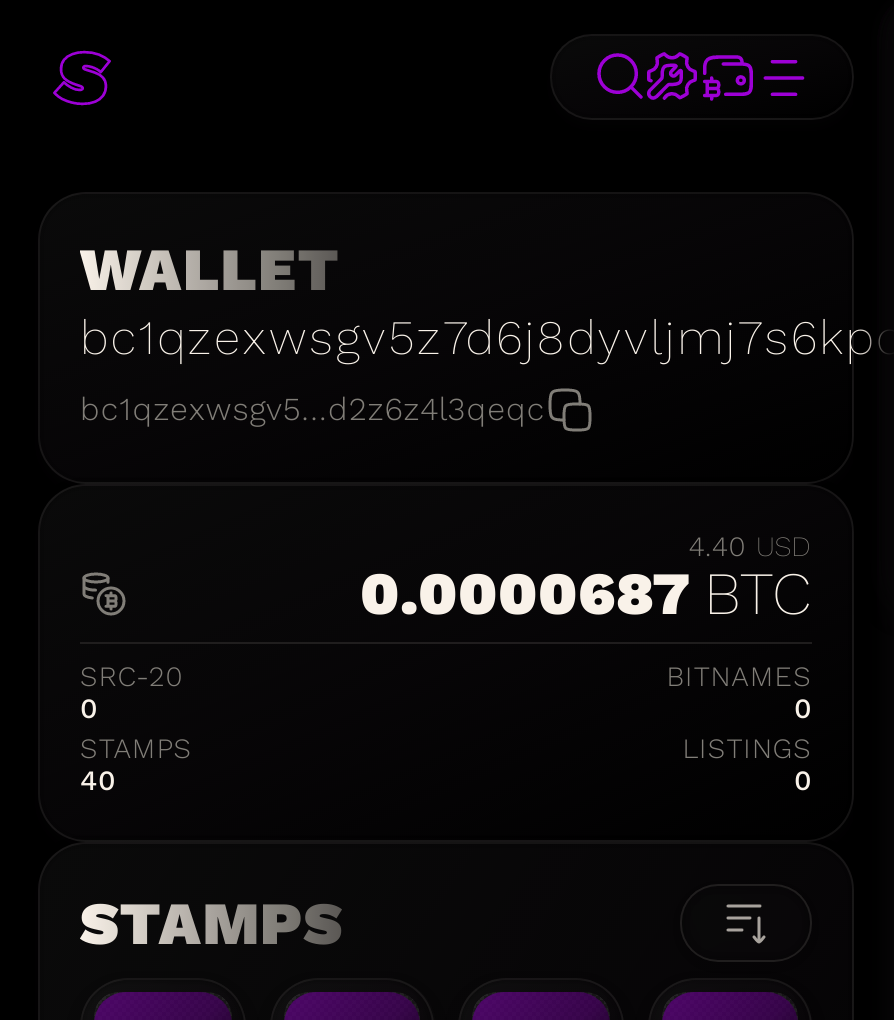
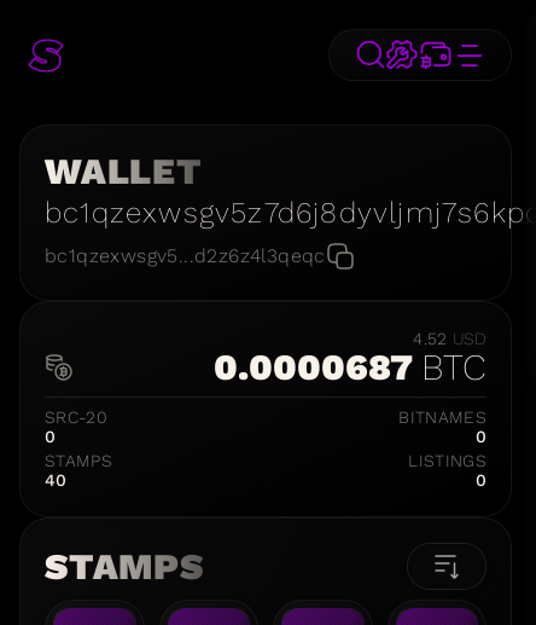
[688,530,812,562] 4.40 USD -> [413,329,487,348] 4.52 USD

